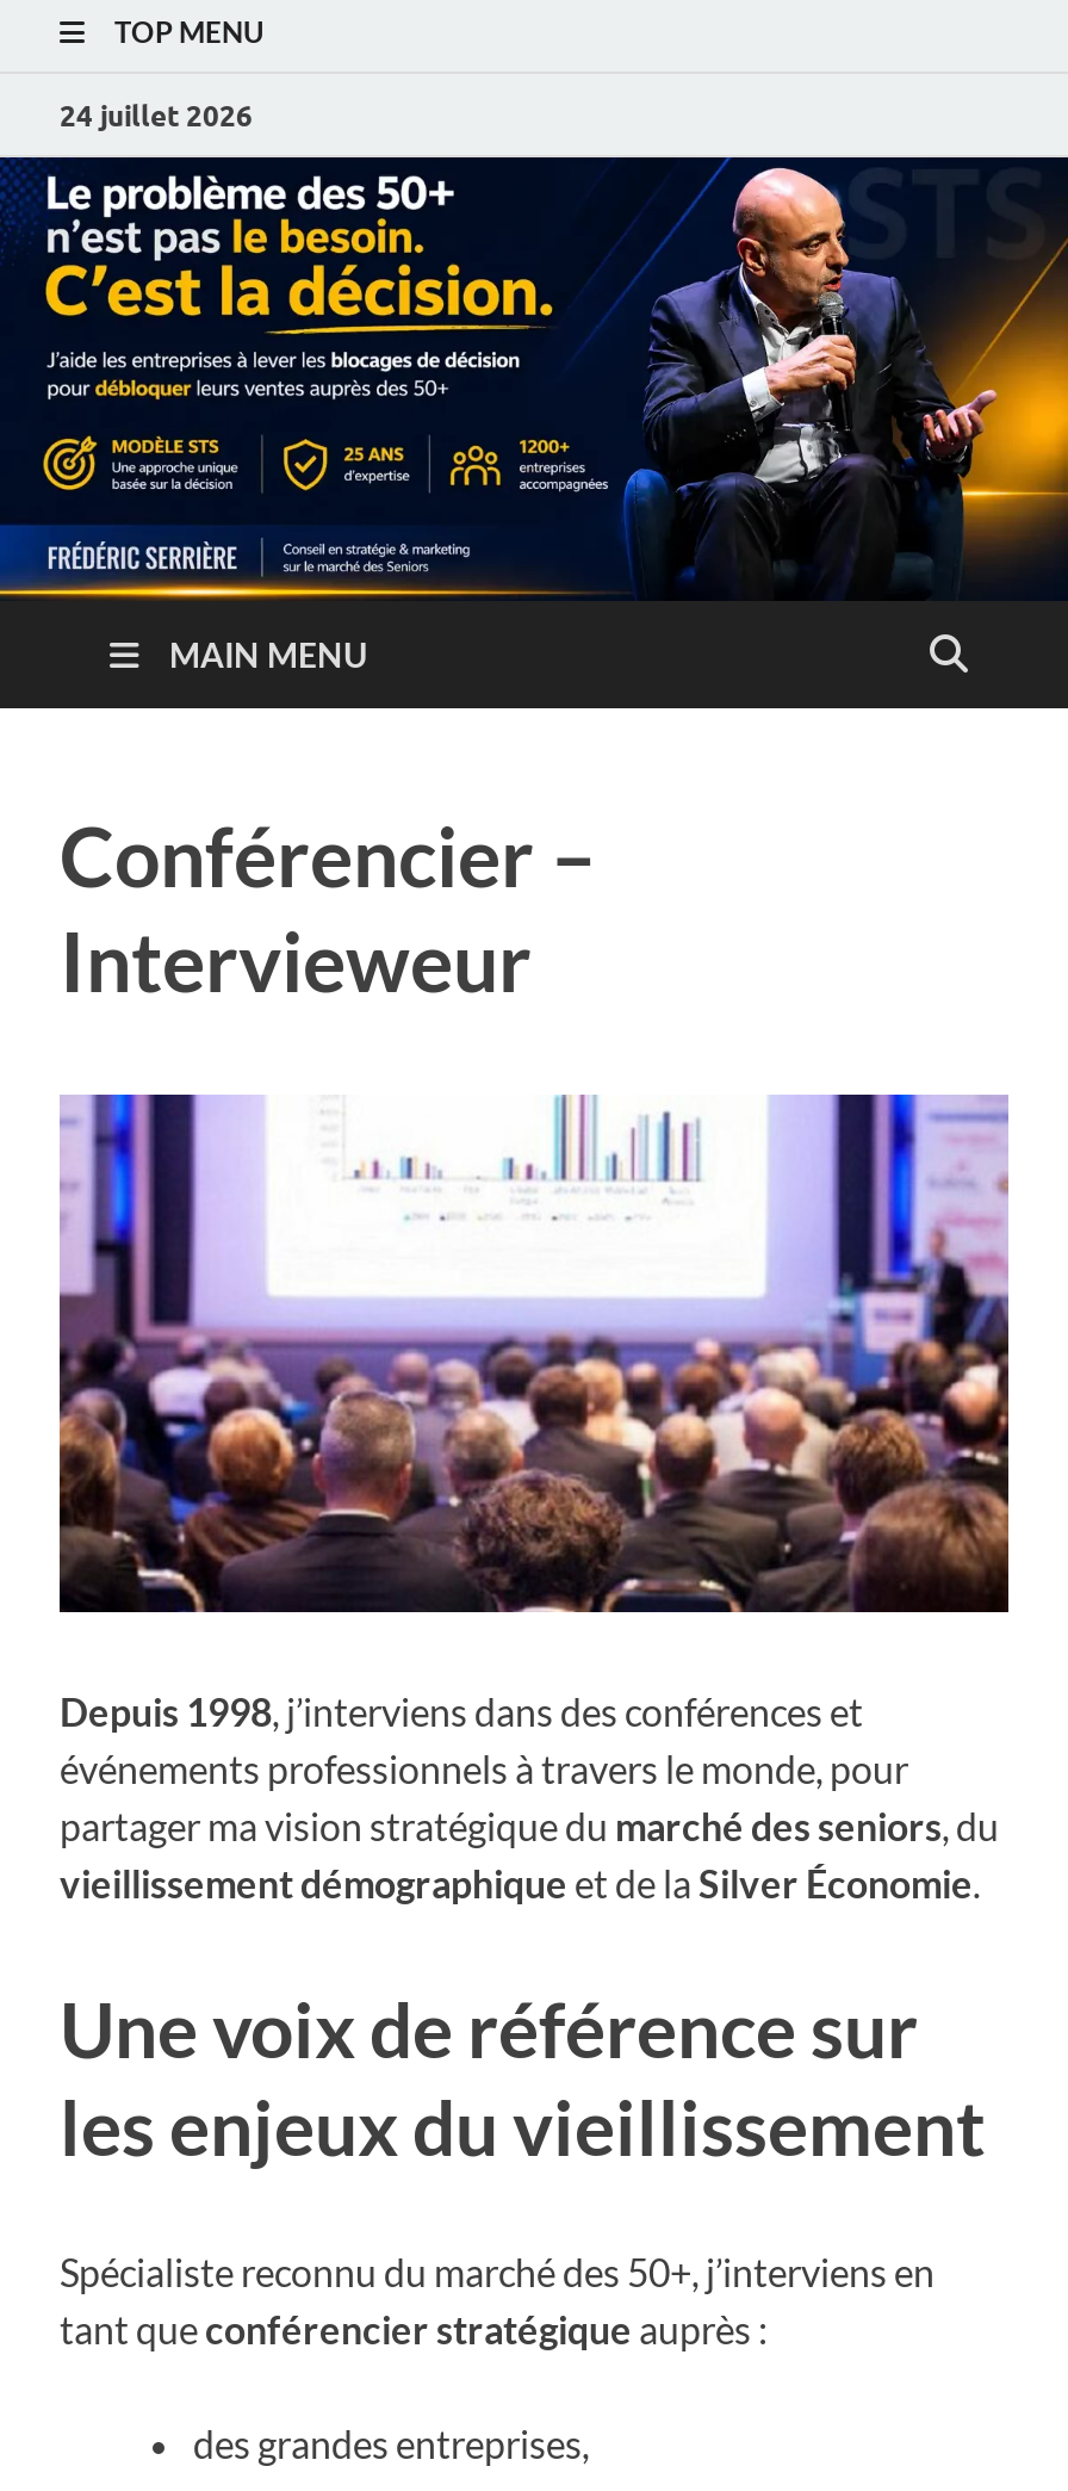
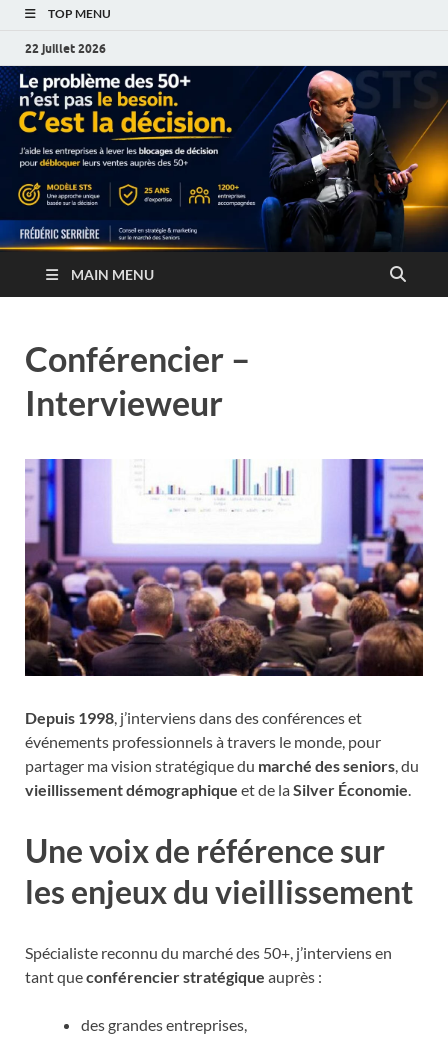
[60,97,253,132] 24 juillet 2026 -> [25,40,106,55] 22 juillet 2026

